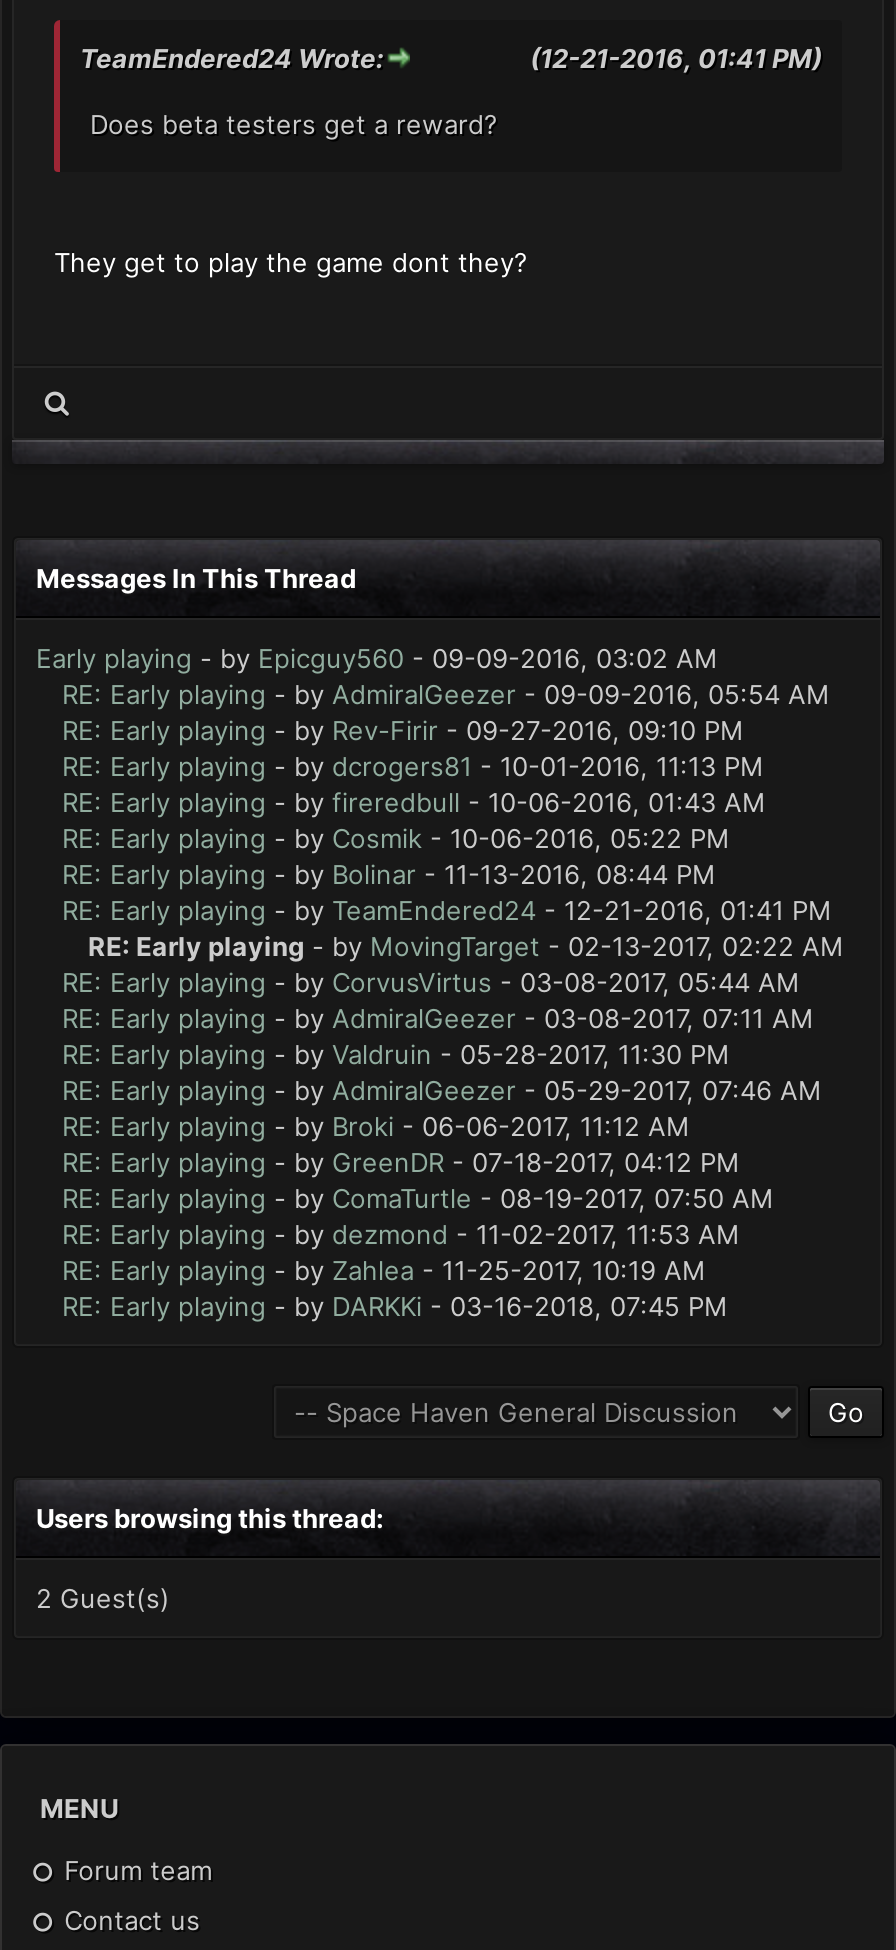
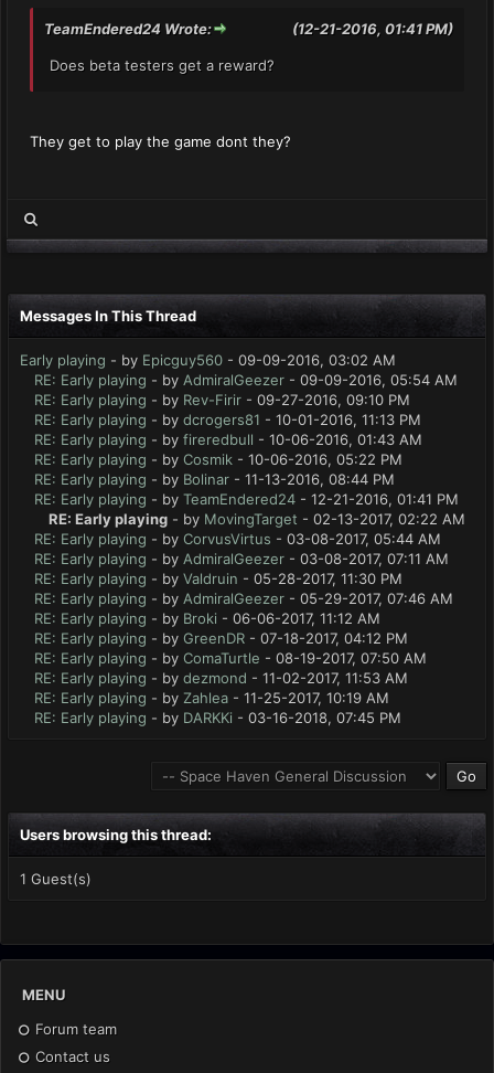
[36,1582,170,1614] 2 Guest(s) -> [20,870,92,888] 1 Guest(s)

